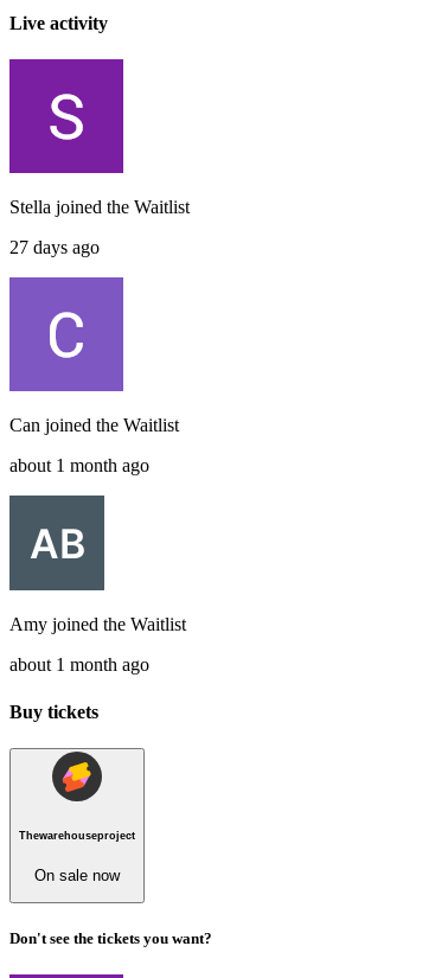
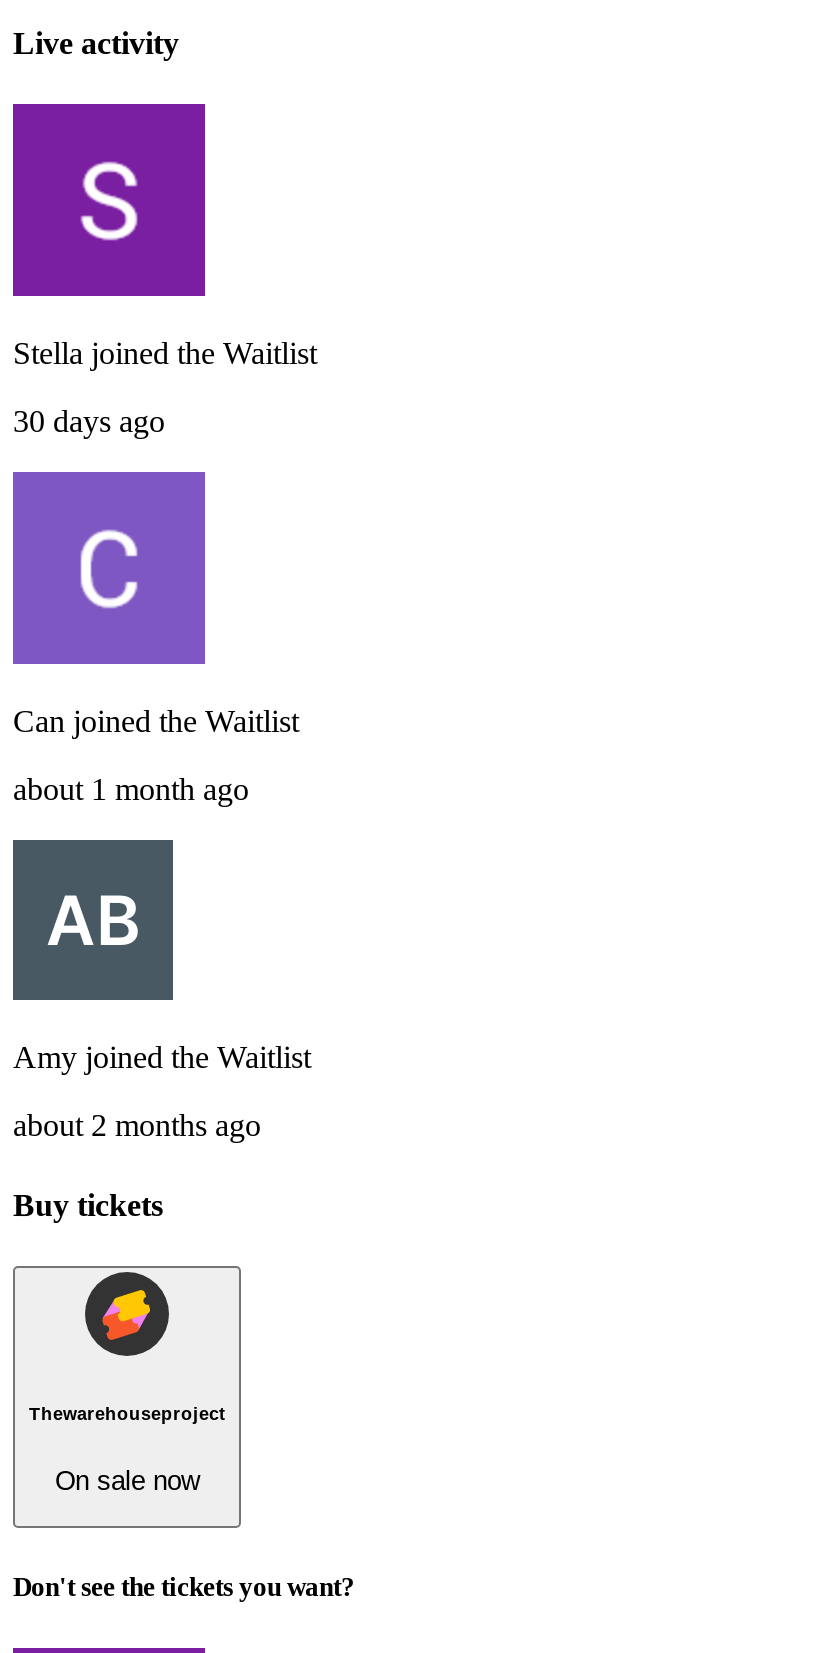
[9,237,100,258] 27 days ago -> [13,405,165,439] 30 days ago
[9,655,149,675] about 1 month ago -> [13,1109,261,1143] about 2 months ago

